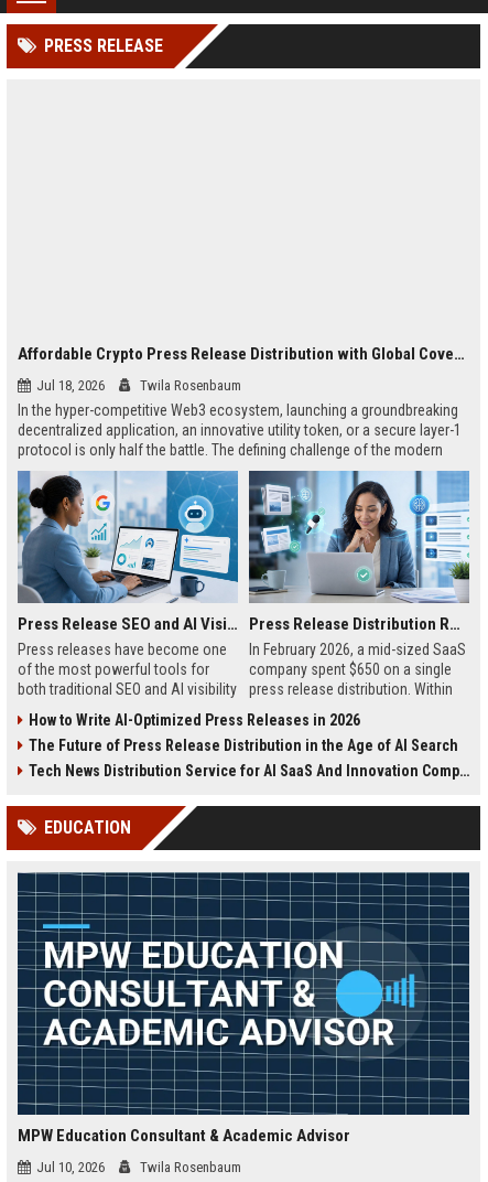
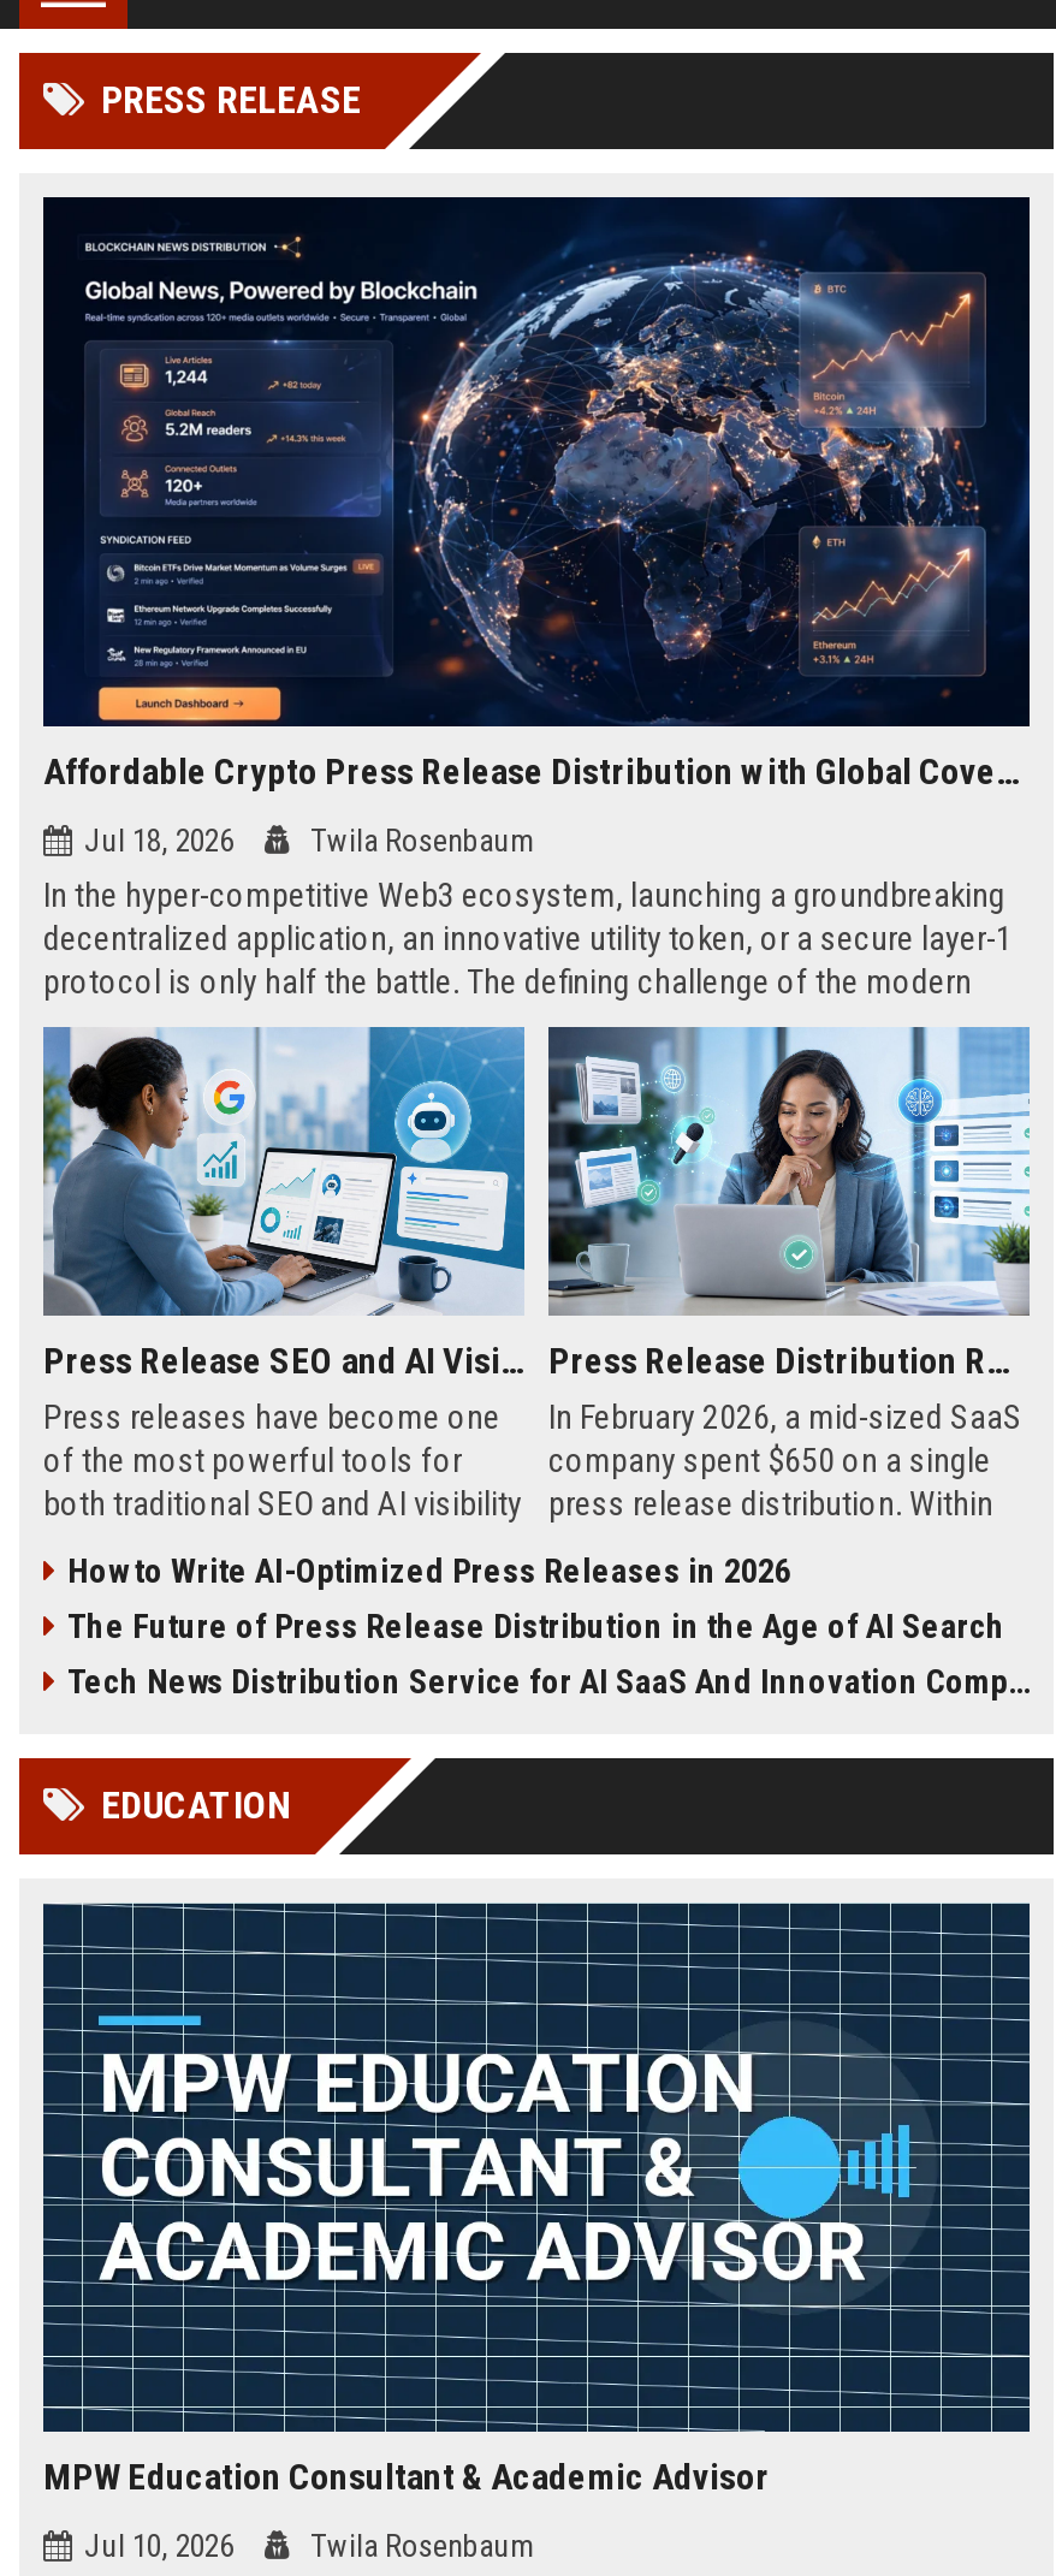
none -> [41,195,1032,729] [image]

